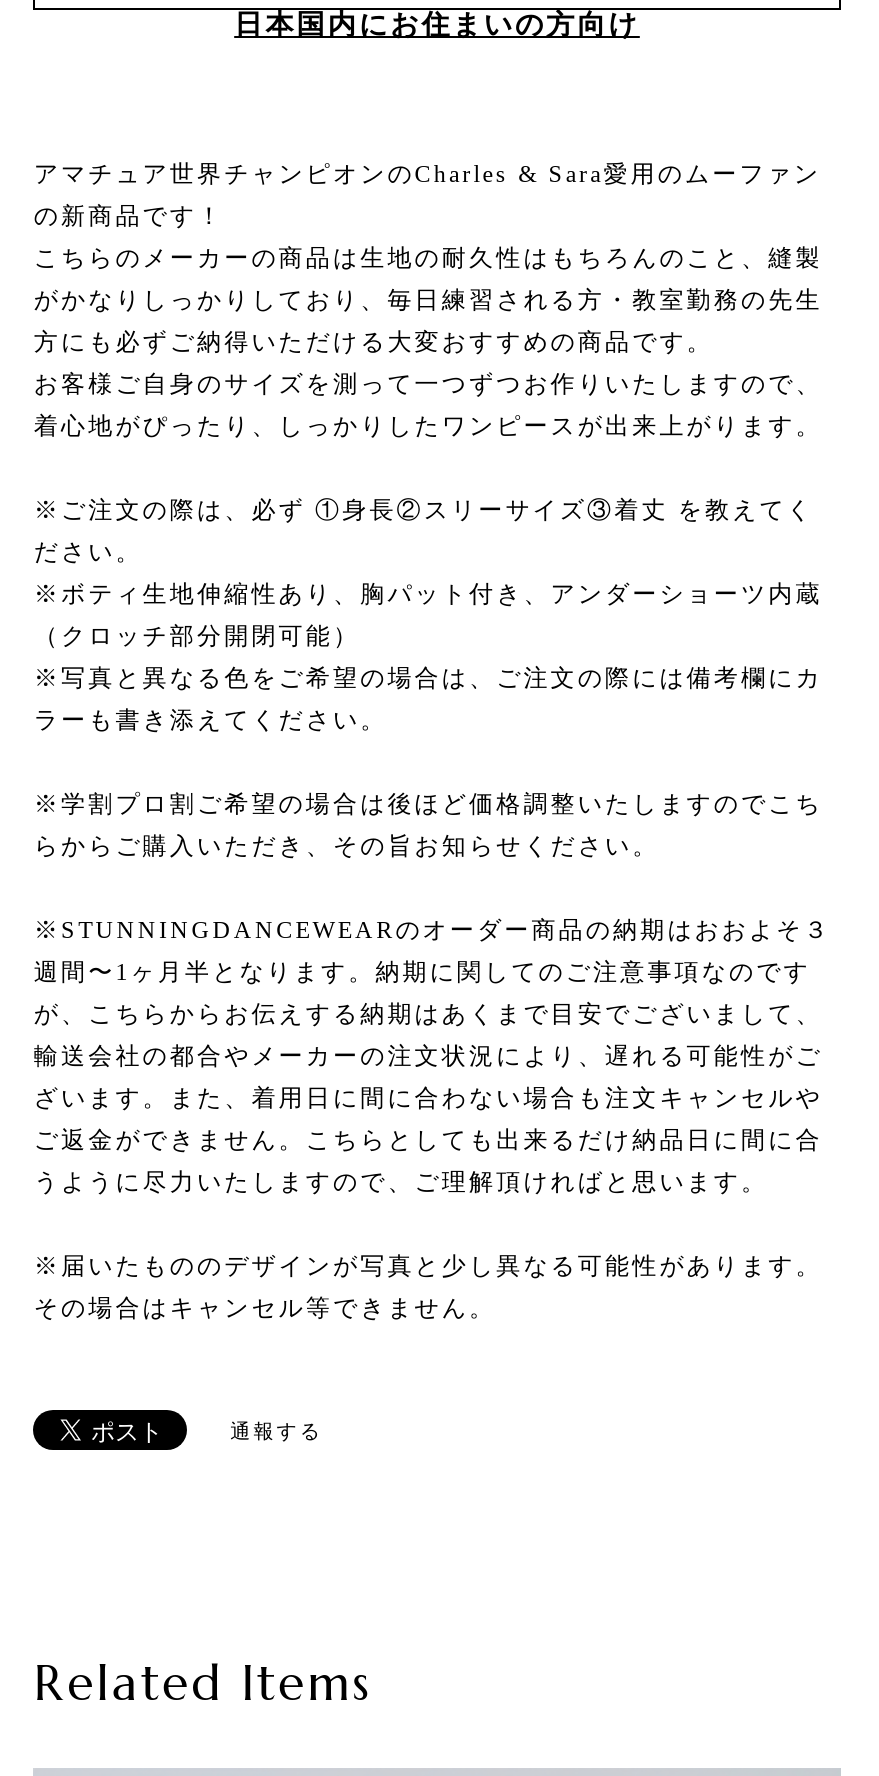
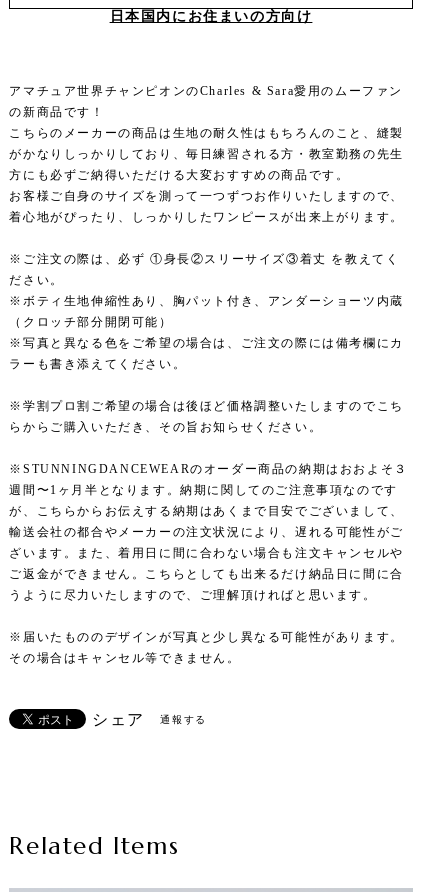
none -> [92,711,145,728] シェア

